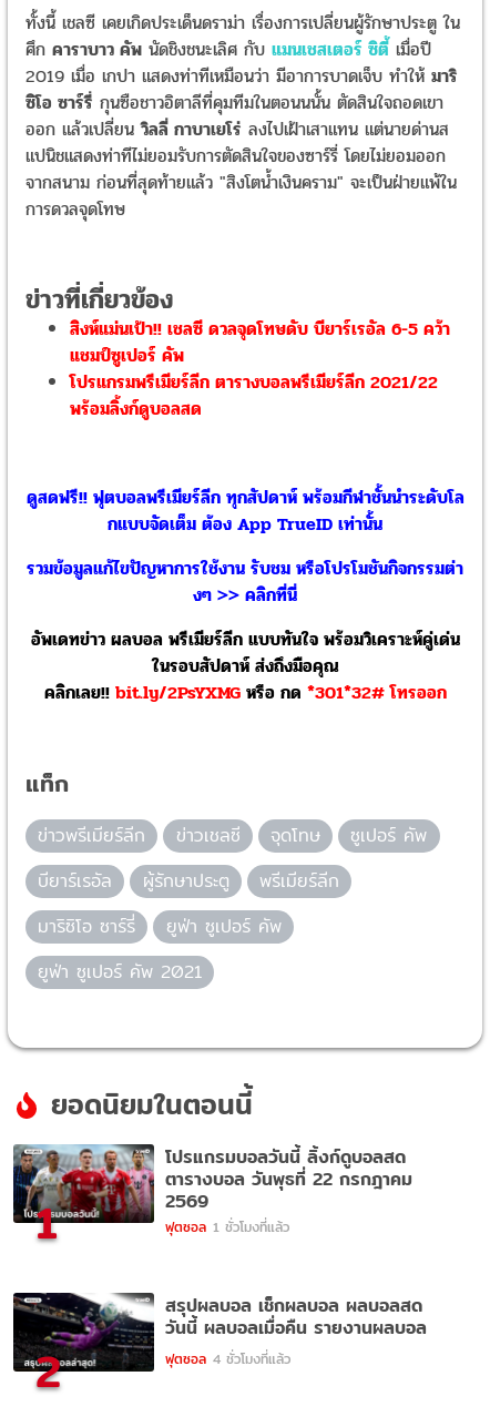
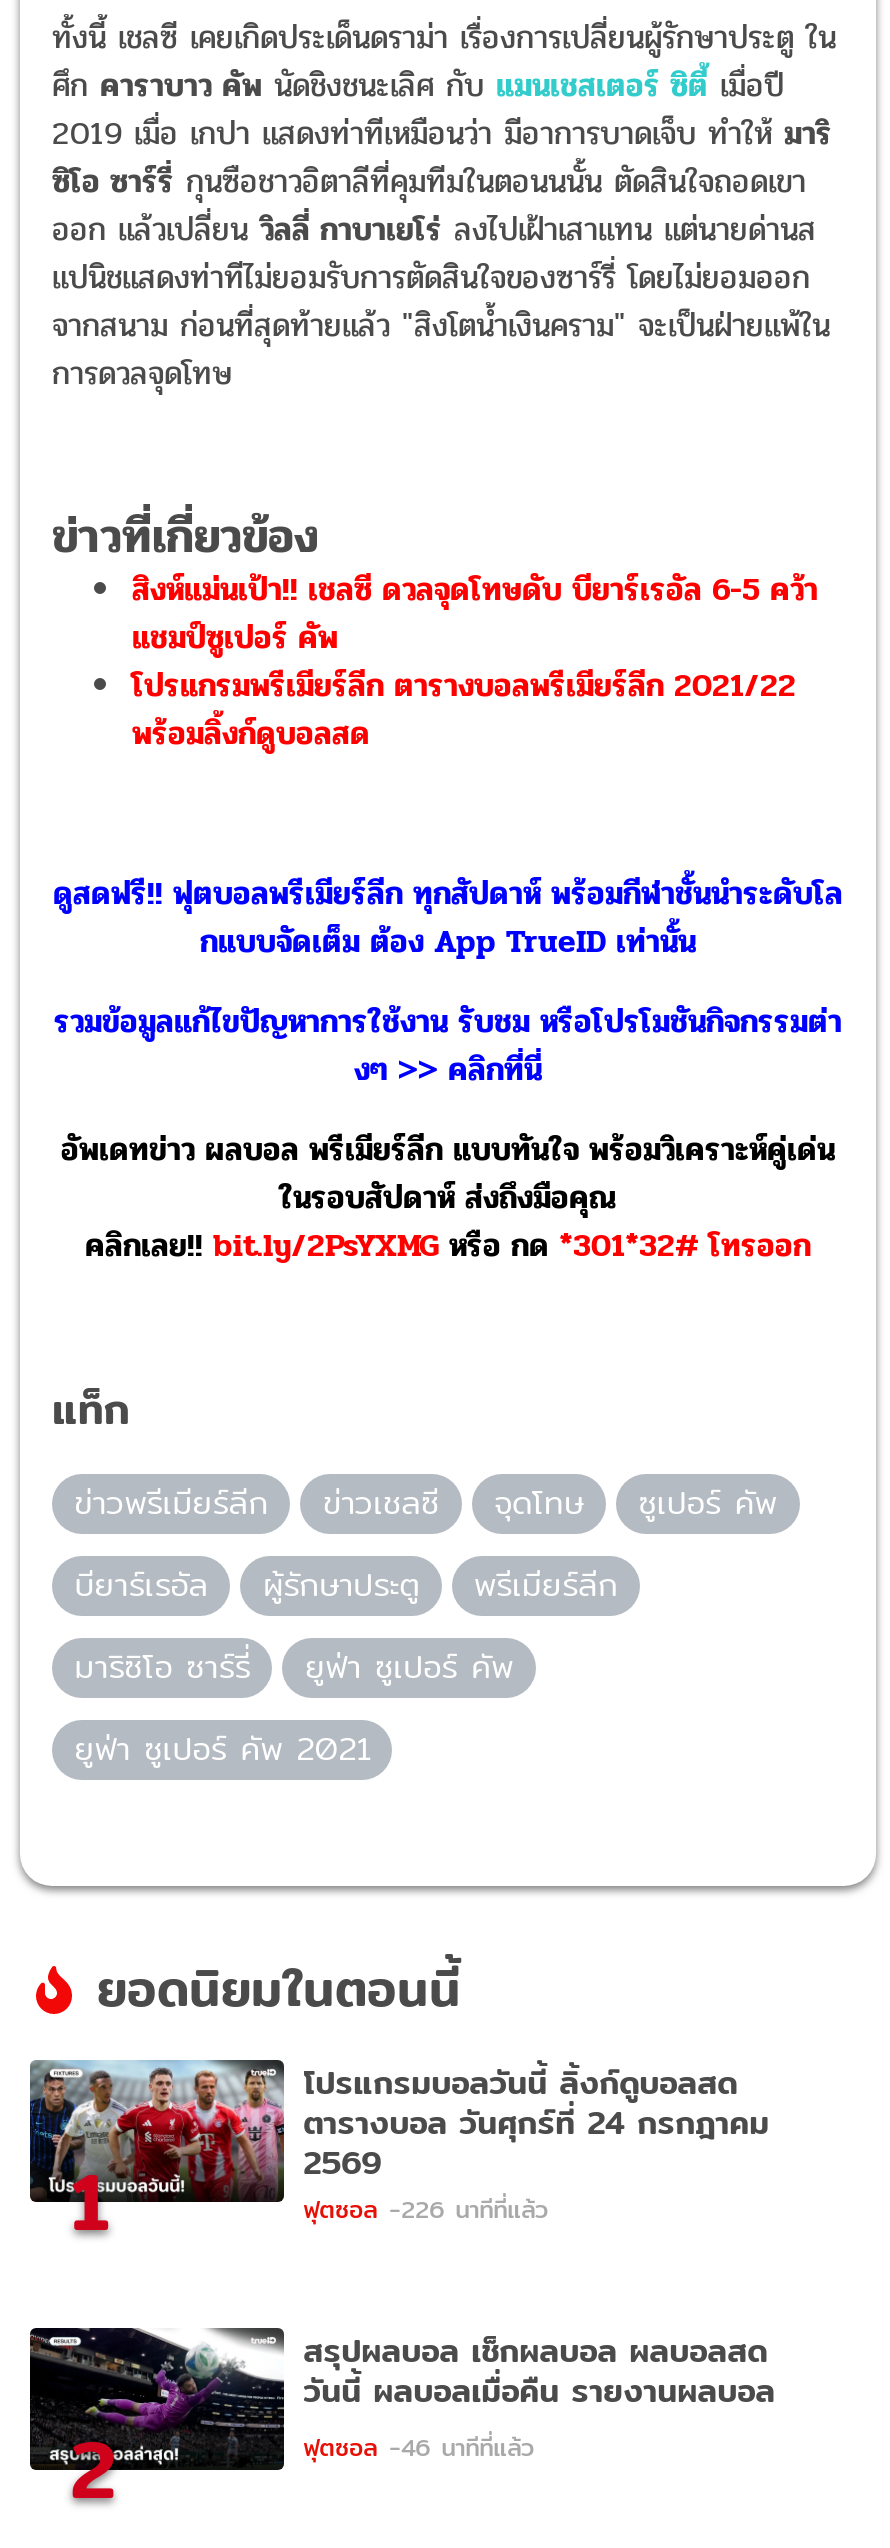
[165,1165,412,1193] ตารางบอล วันพุธที่ 22 กรกฎาคม -> [303,2097,769,2147] ตารางบอล วันศุกร์ที่ 24 กรกฎาคม
[165,1216,289,1237] ฟุตซอล 1 ชั่วโมงที่แล้ว -> [303,2189,547,2227] ฟุตซอล -226 นาทีที่แล้ว
[165,1348,290,1369] ฟุตซอล 4 ชั่วโมงที่แล้ว -> [303,2428,533,2466] ฟุตซอล -46 นาทีที่แล้ว

